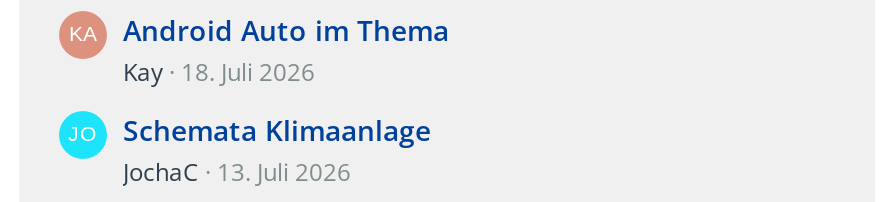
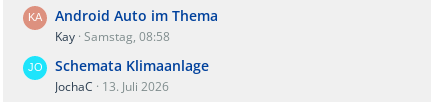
[123,55,315,89] Kay 18. Juli 2026 -> [55,28,170,45] Kay Samstag, 08:58

